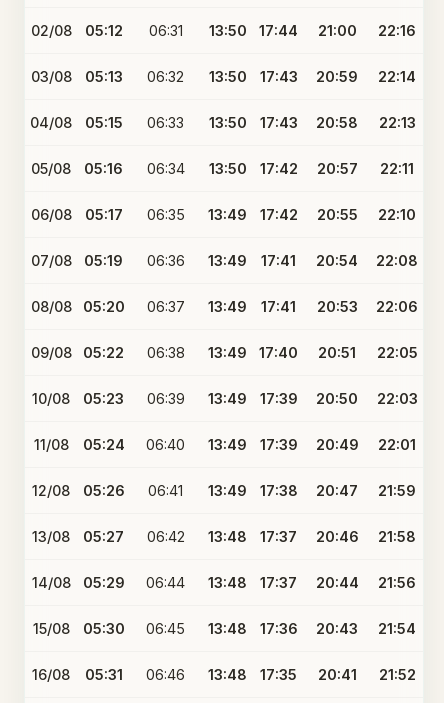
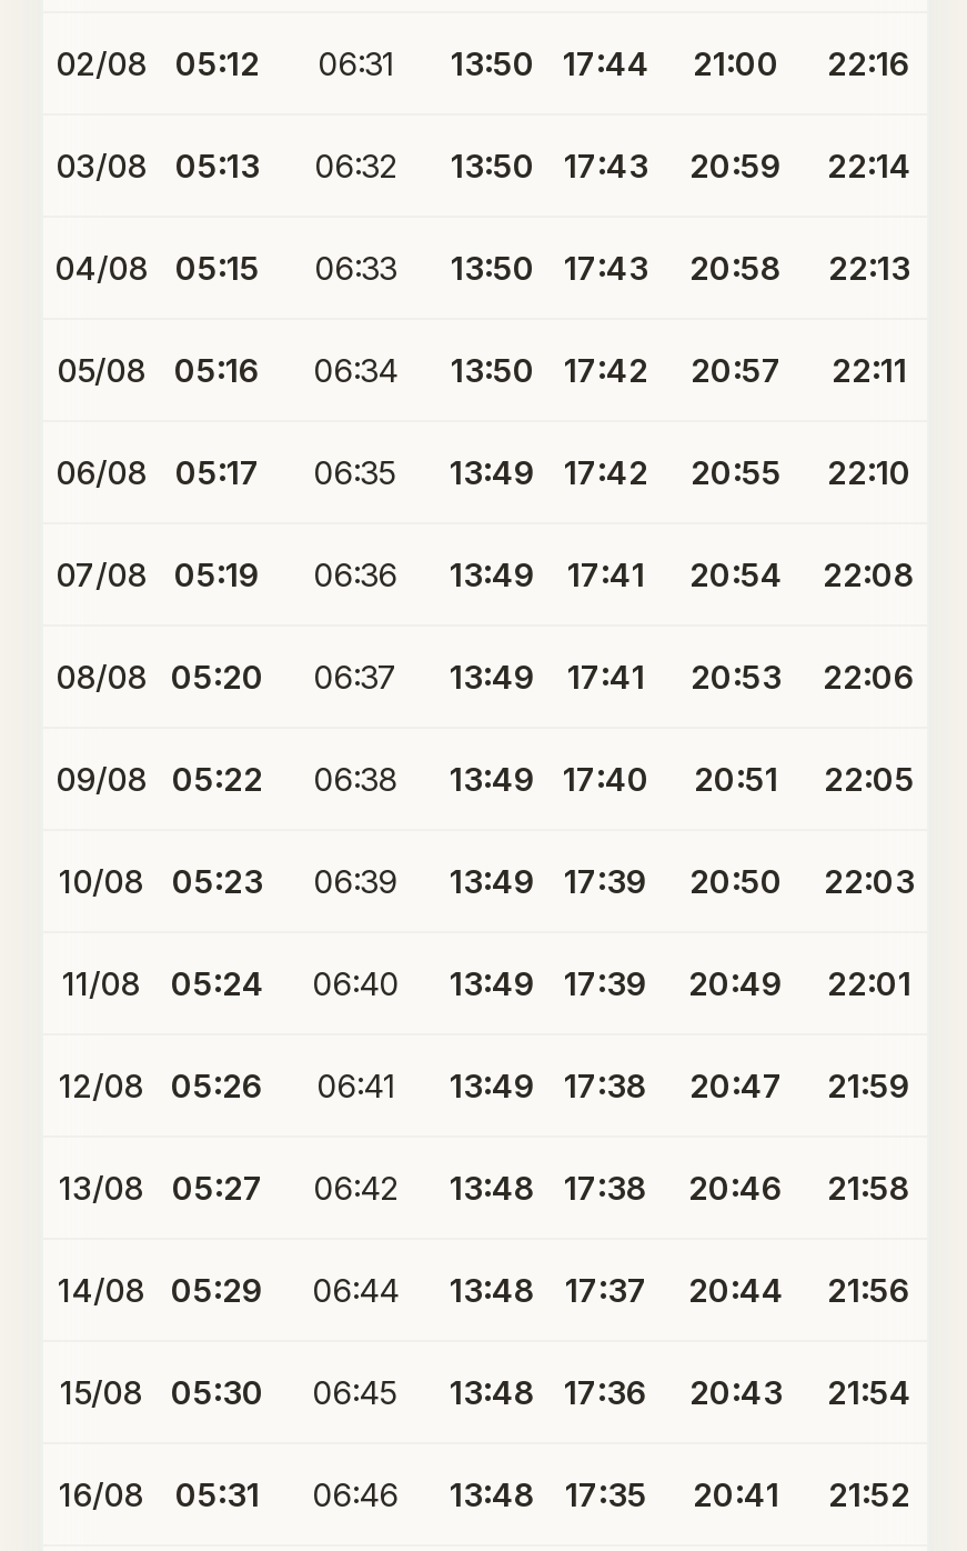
[32,528,416,545] 13/08 05:27 06:42 13:48 17:37 20:46 21:58 -> [59,1169,911,1207] 13/08 05:27 06:42 13:48 17:38 20:46 21:58

